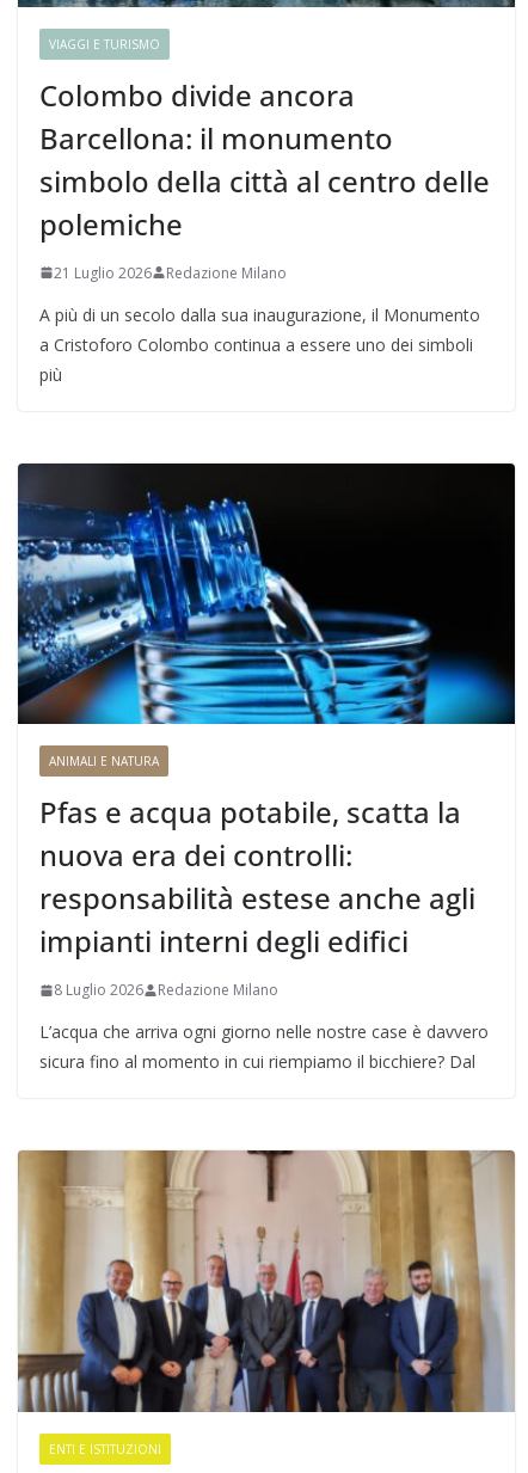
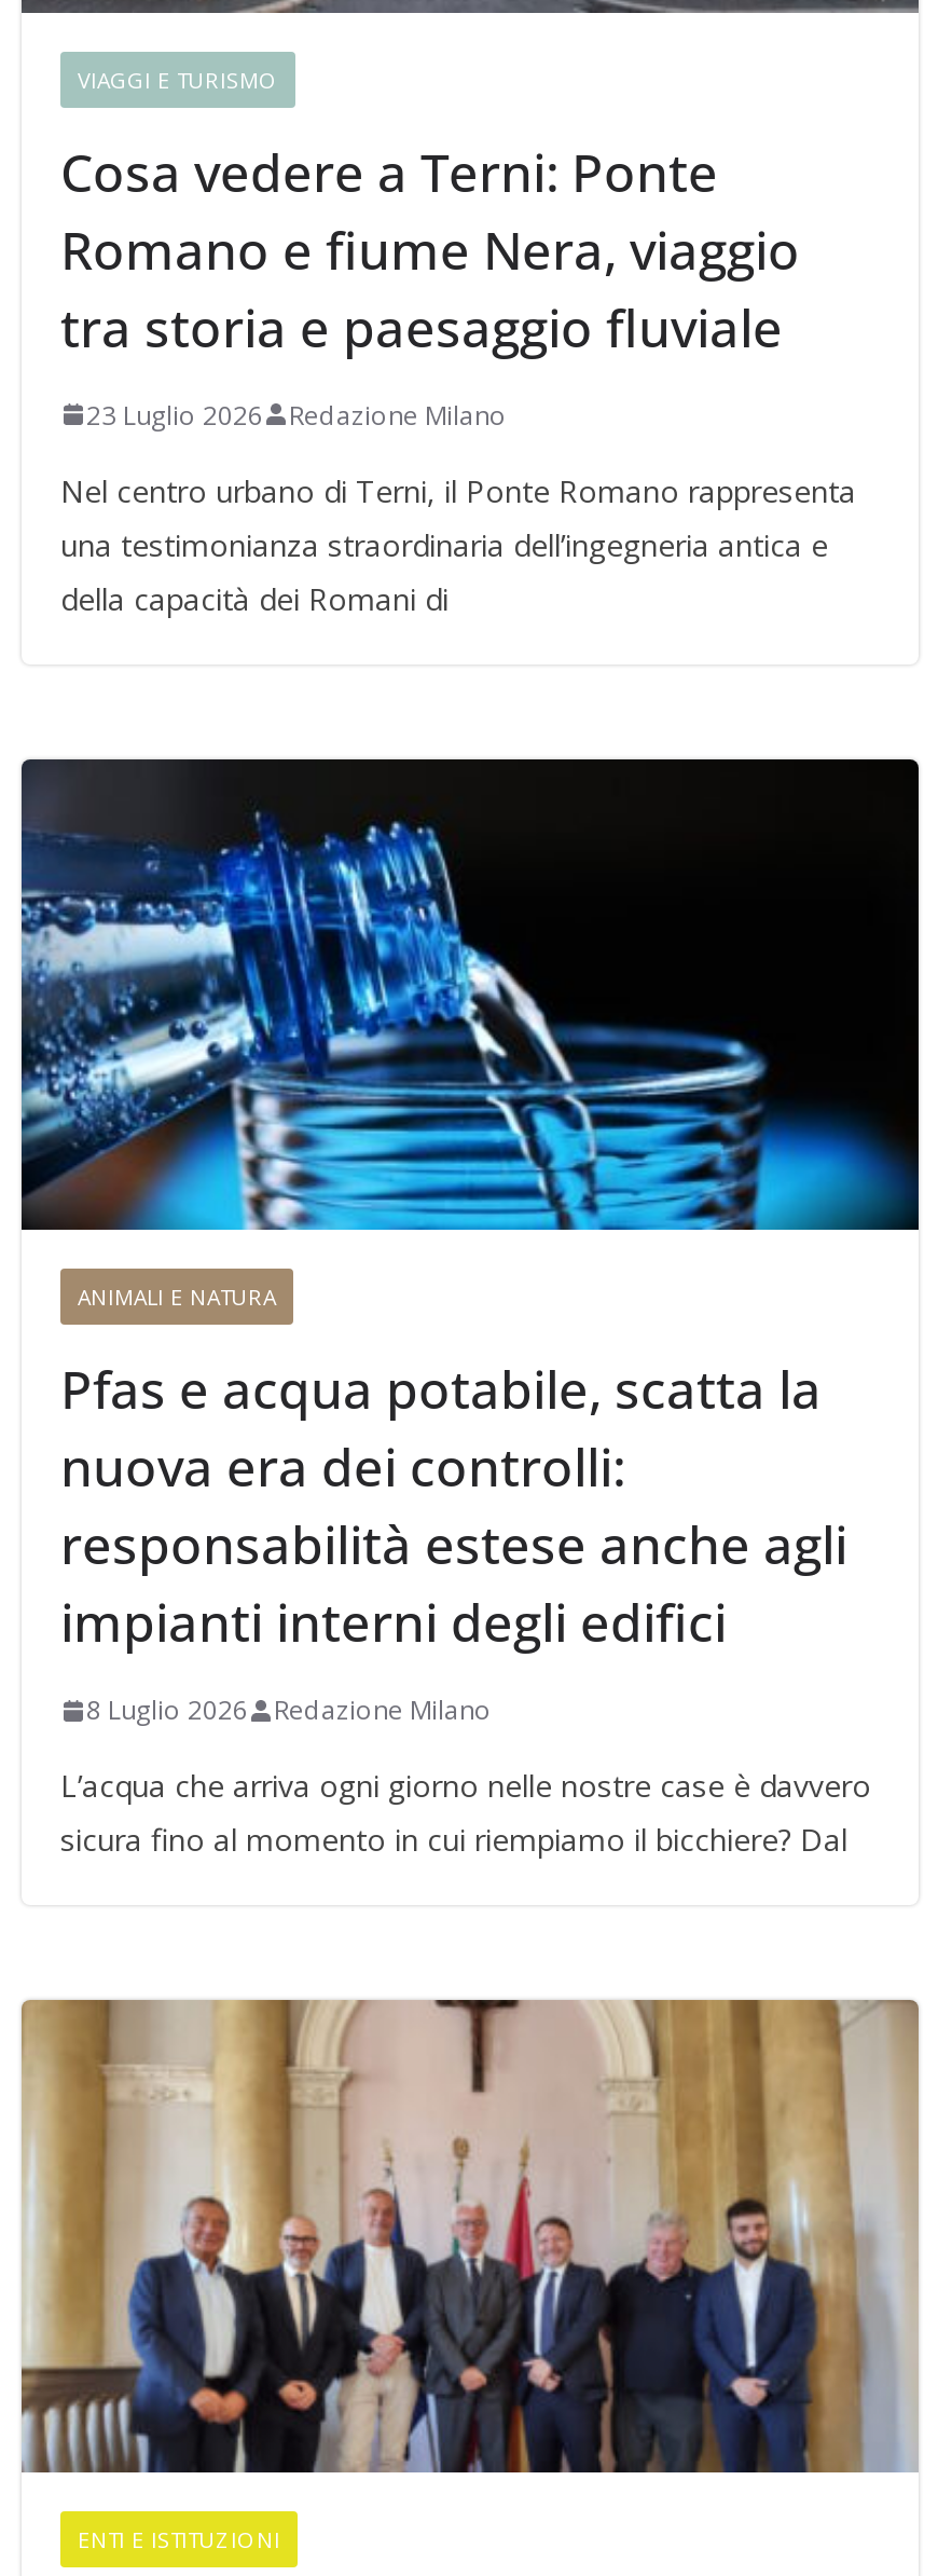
[39,75,490,243] Colombo divide ancora | Barcellona: il monumento | simbolo della città al centro delle | polemiche -> [60,135,800,362] Cosa vedere a Terni: Ponte | Romano e fiume Nera, viaggio | tra storia e paesaggio fluviale
[54,262,287,283] 21 Luglio 2026 Redazione Milano -> [86,396,507,433] 23 Luglio 2026 Redazione Milano
[39,303,480,386] A più di un secolo dalla sua inaugurazione, il Monumento | a Cristoforo Colombo continua a essere uno dei simboli | più -> [60,470,856,619] Nel centro urbano di Terni, il Ponte Romano rappresenta | una testimonianza straordinaria dell’ingegneria antica e | della capacità dei Romani di

